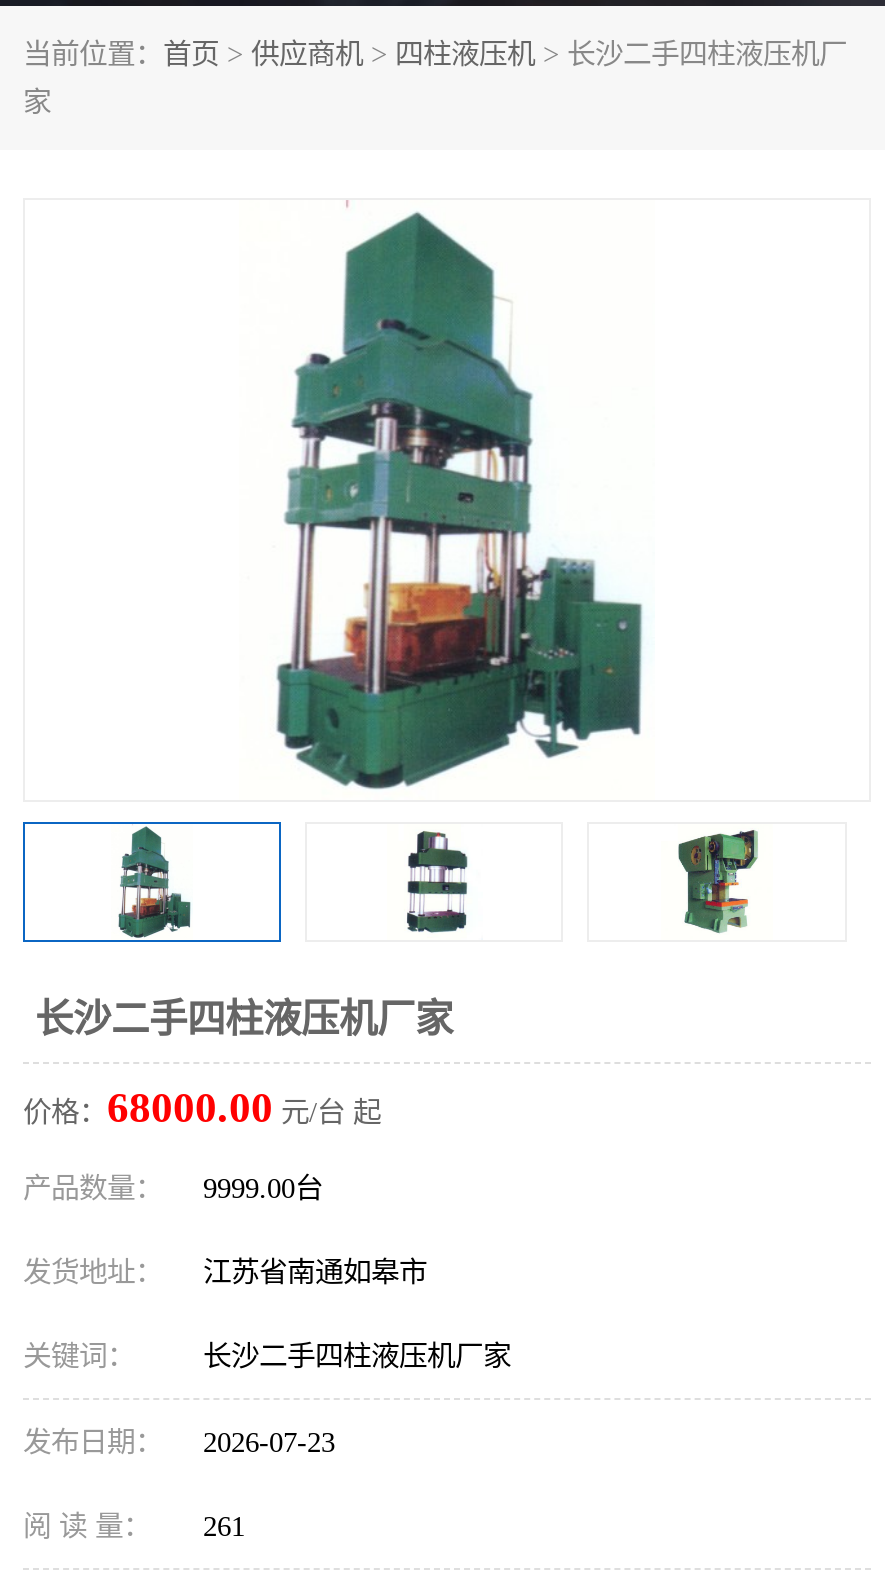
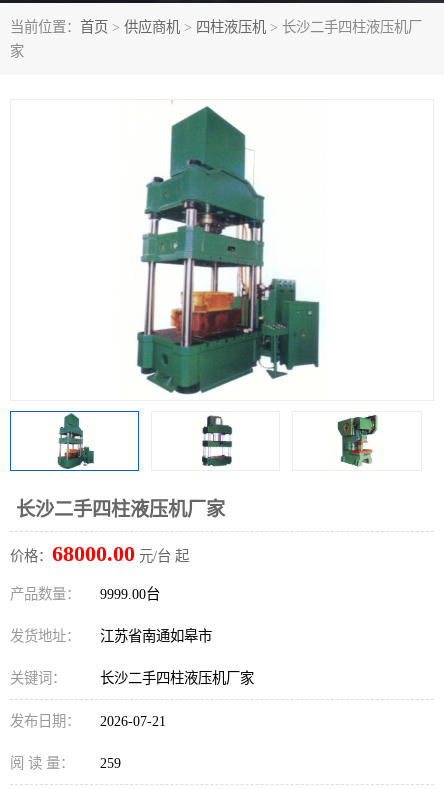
[23,1426,335,1458] 发布日期： 2026-07-23 -> [10,713,166,729] 发布日期： 2026-07-21
[23,1510,245,1542] 阅 读 量： 261 -> [10,755,121,771] 阅 读 量： 259

